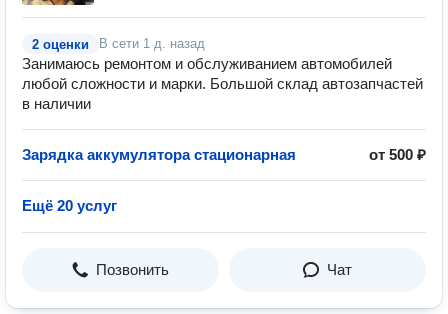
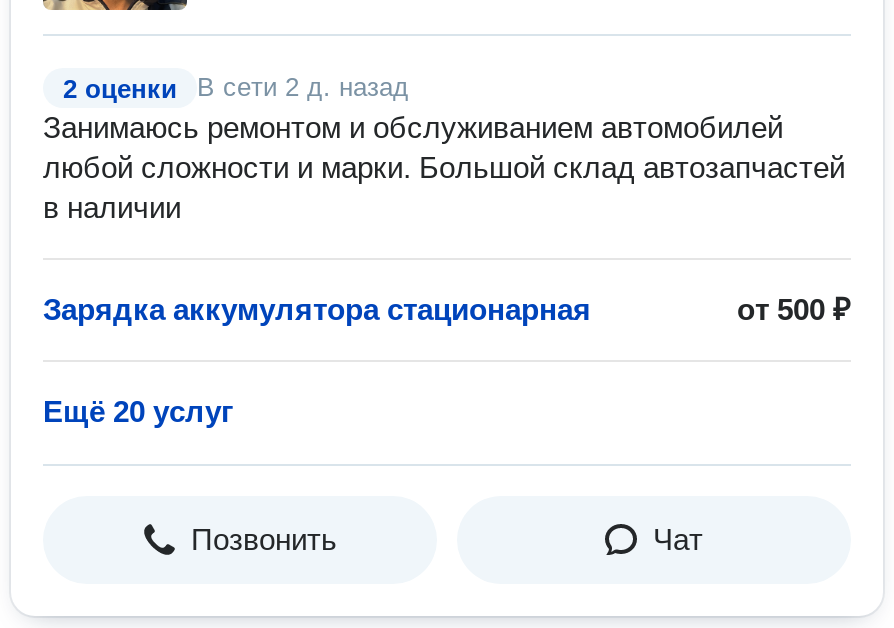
[32,36,205,52] 2 оценки В сети 1 д. назад -> [63,72,409,104] 2 оценки В сети 2 д. назад

